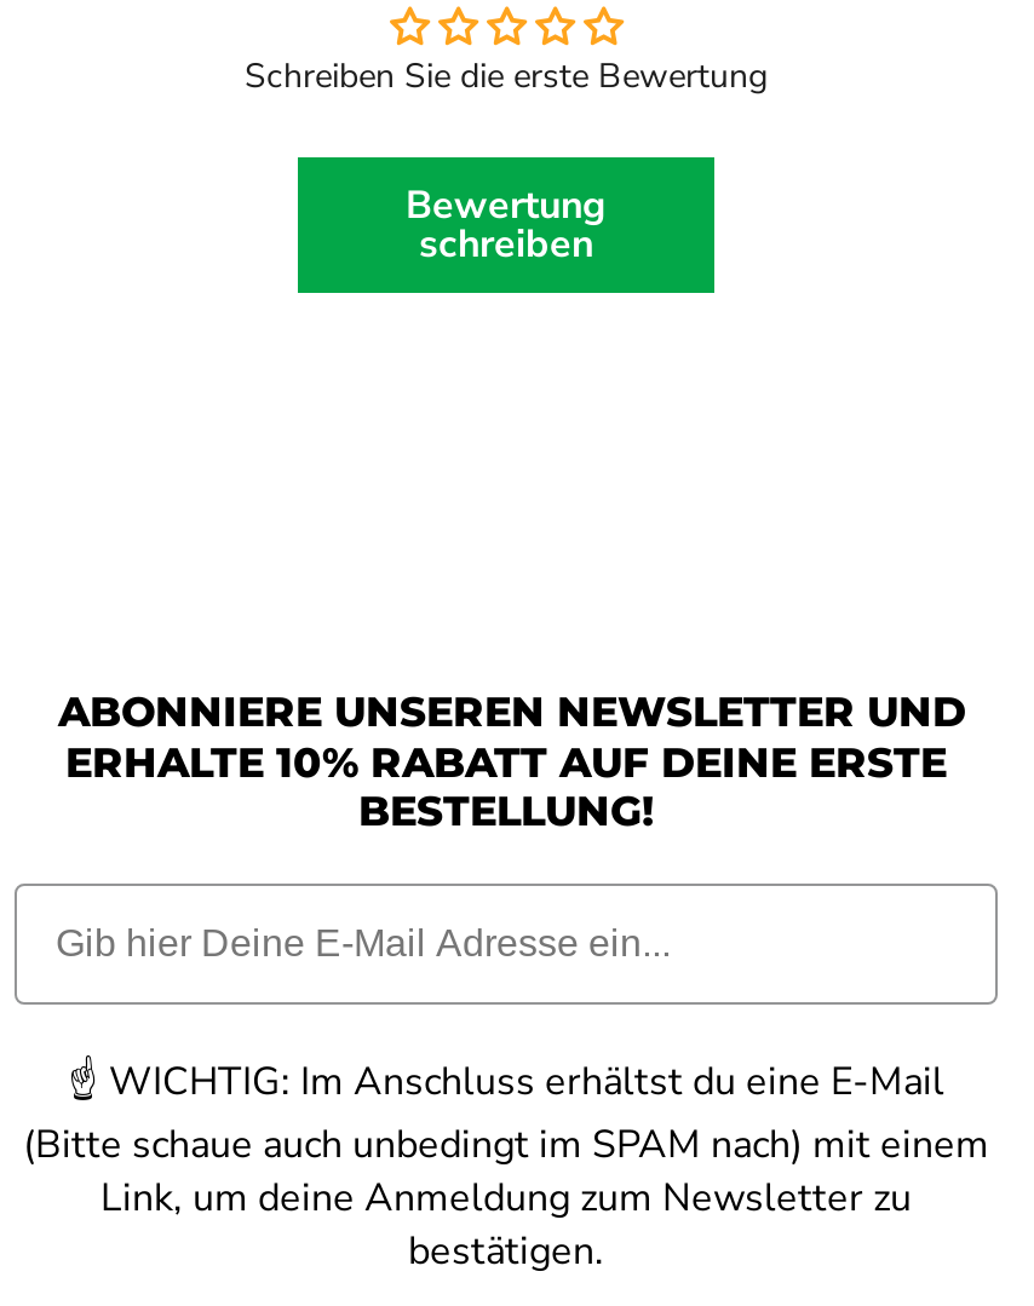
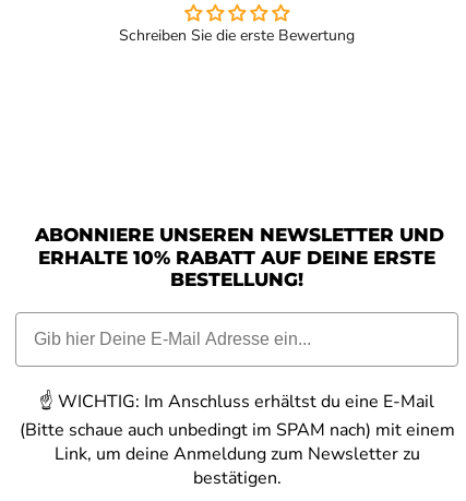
[406,179,607,271] Bewertung | schreiben -> none

